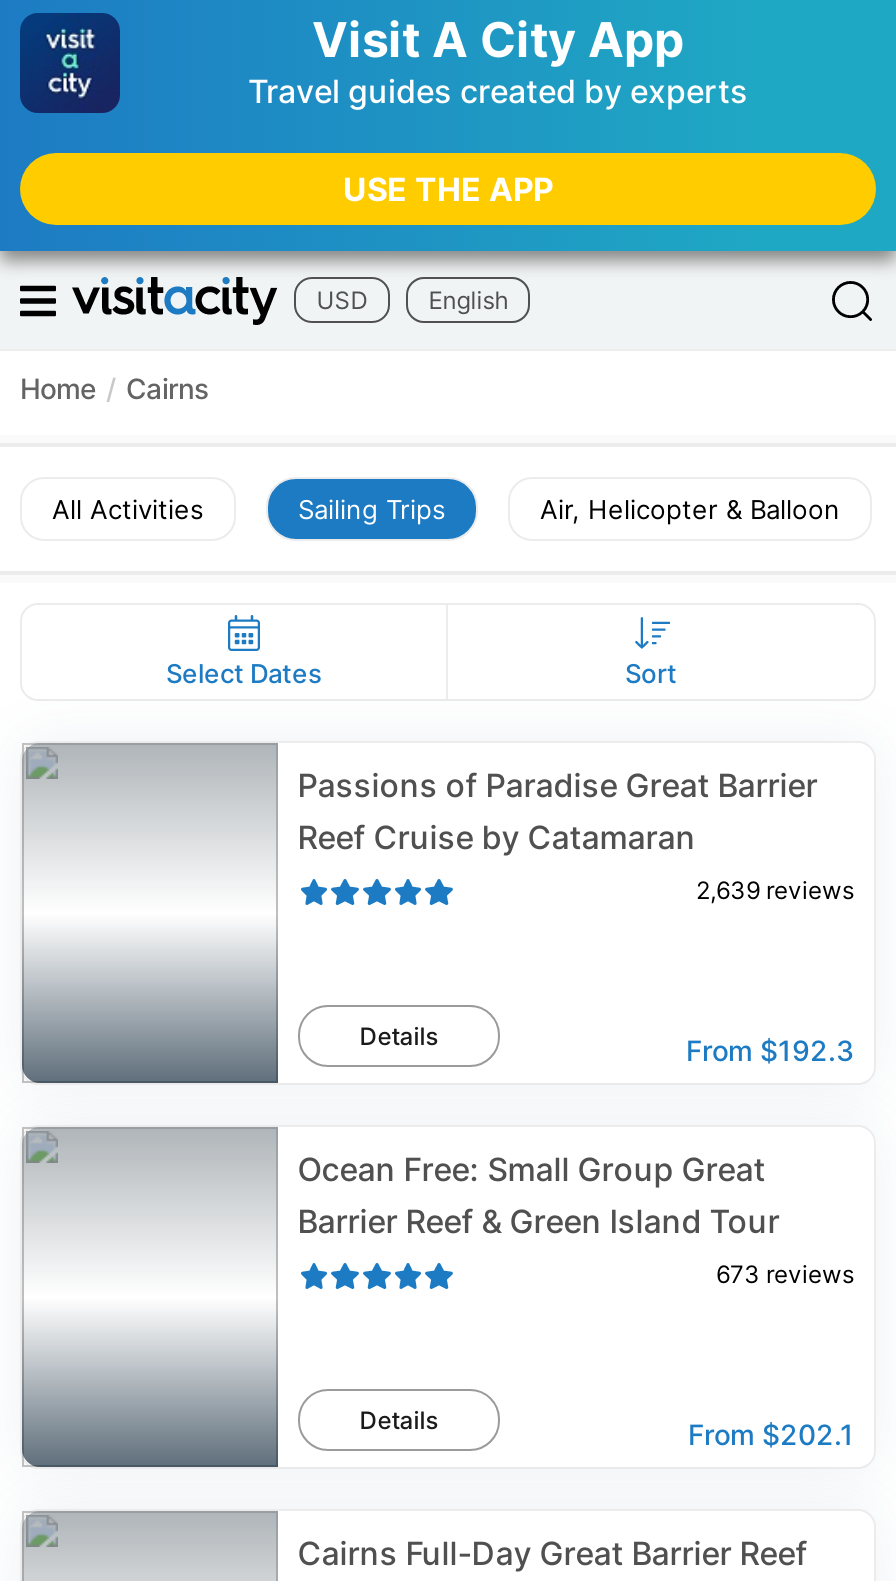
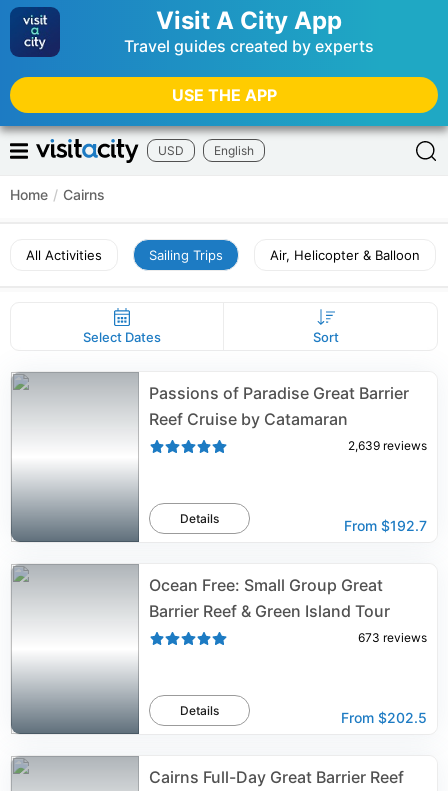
[686,1033,854,1067] From $192.3 -> [344,517,427,534] From $192.7
[688,1417,854,1451] From $202.1 -> [341,709,427,726] From $202.5

